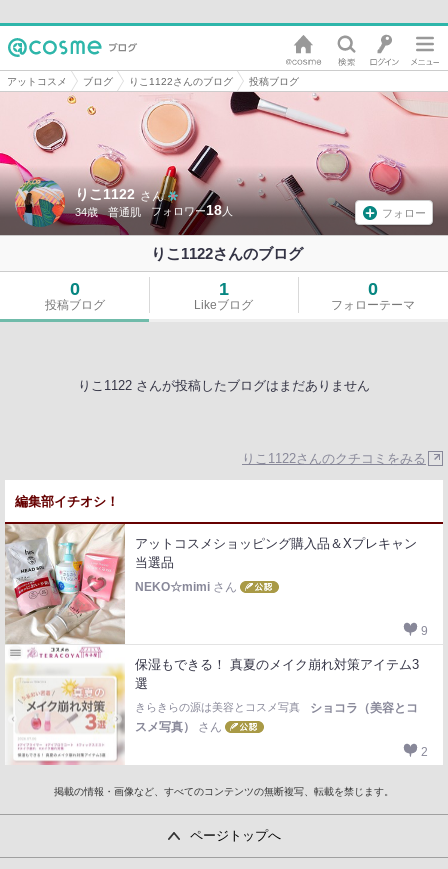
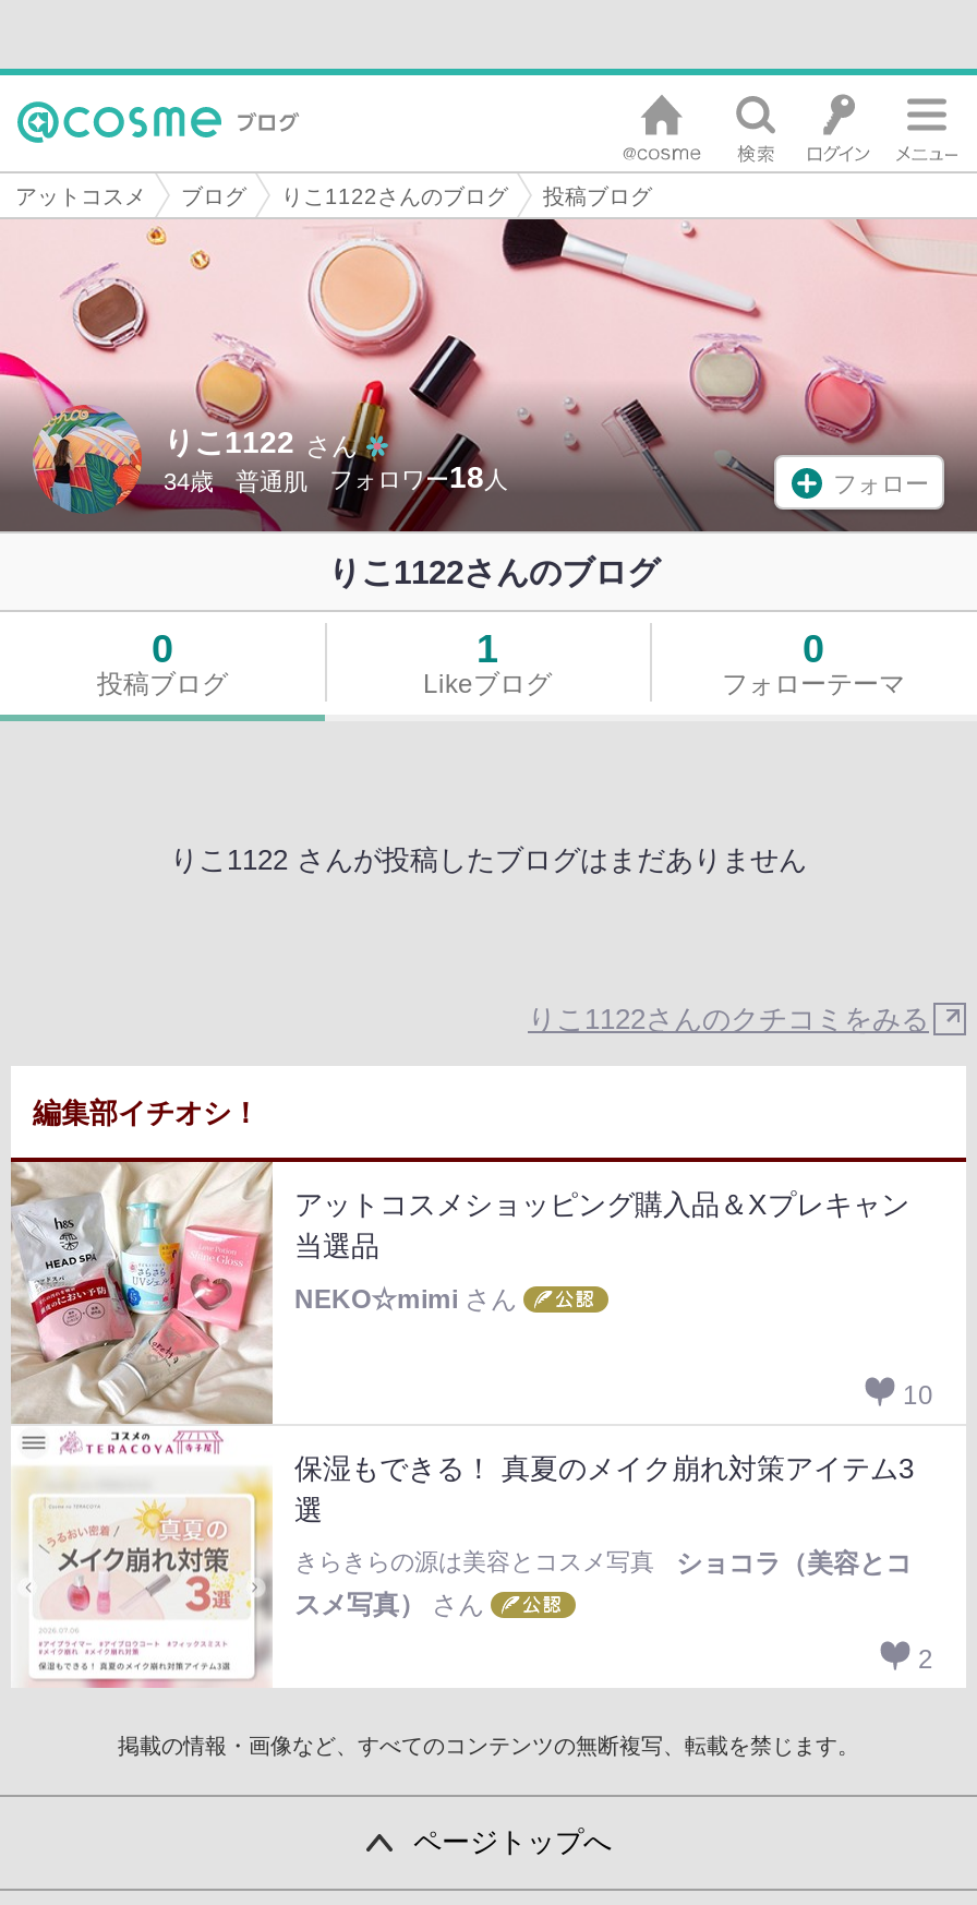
[421,624,428,638] 9 -> [903,1381,933,1412] 10

